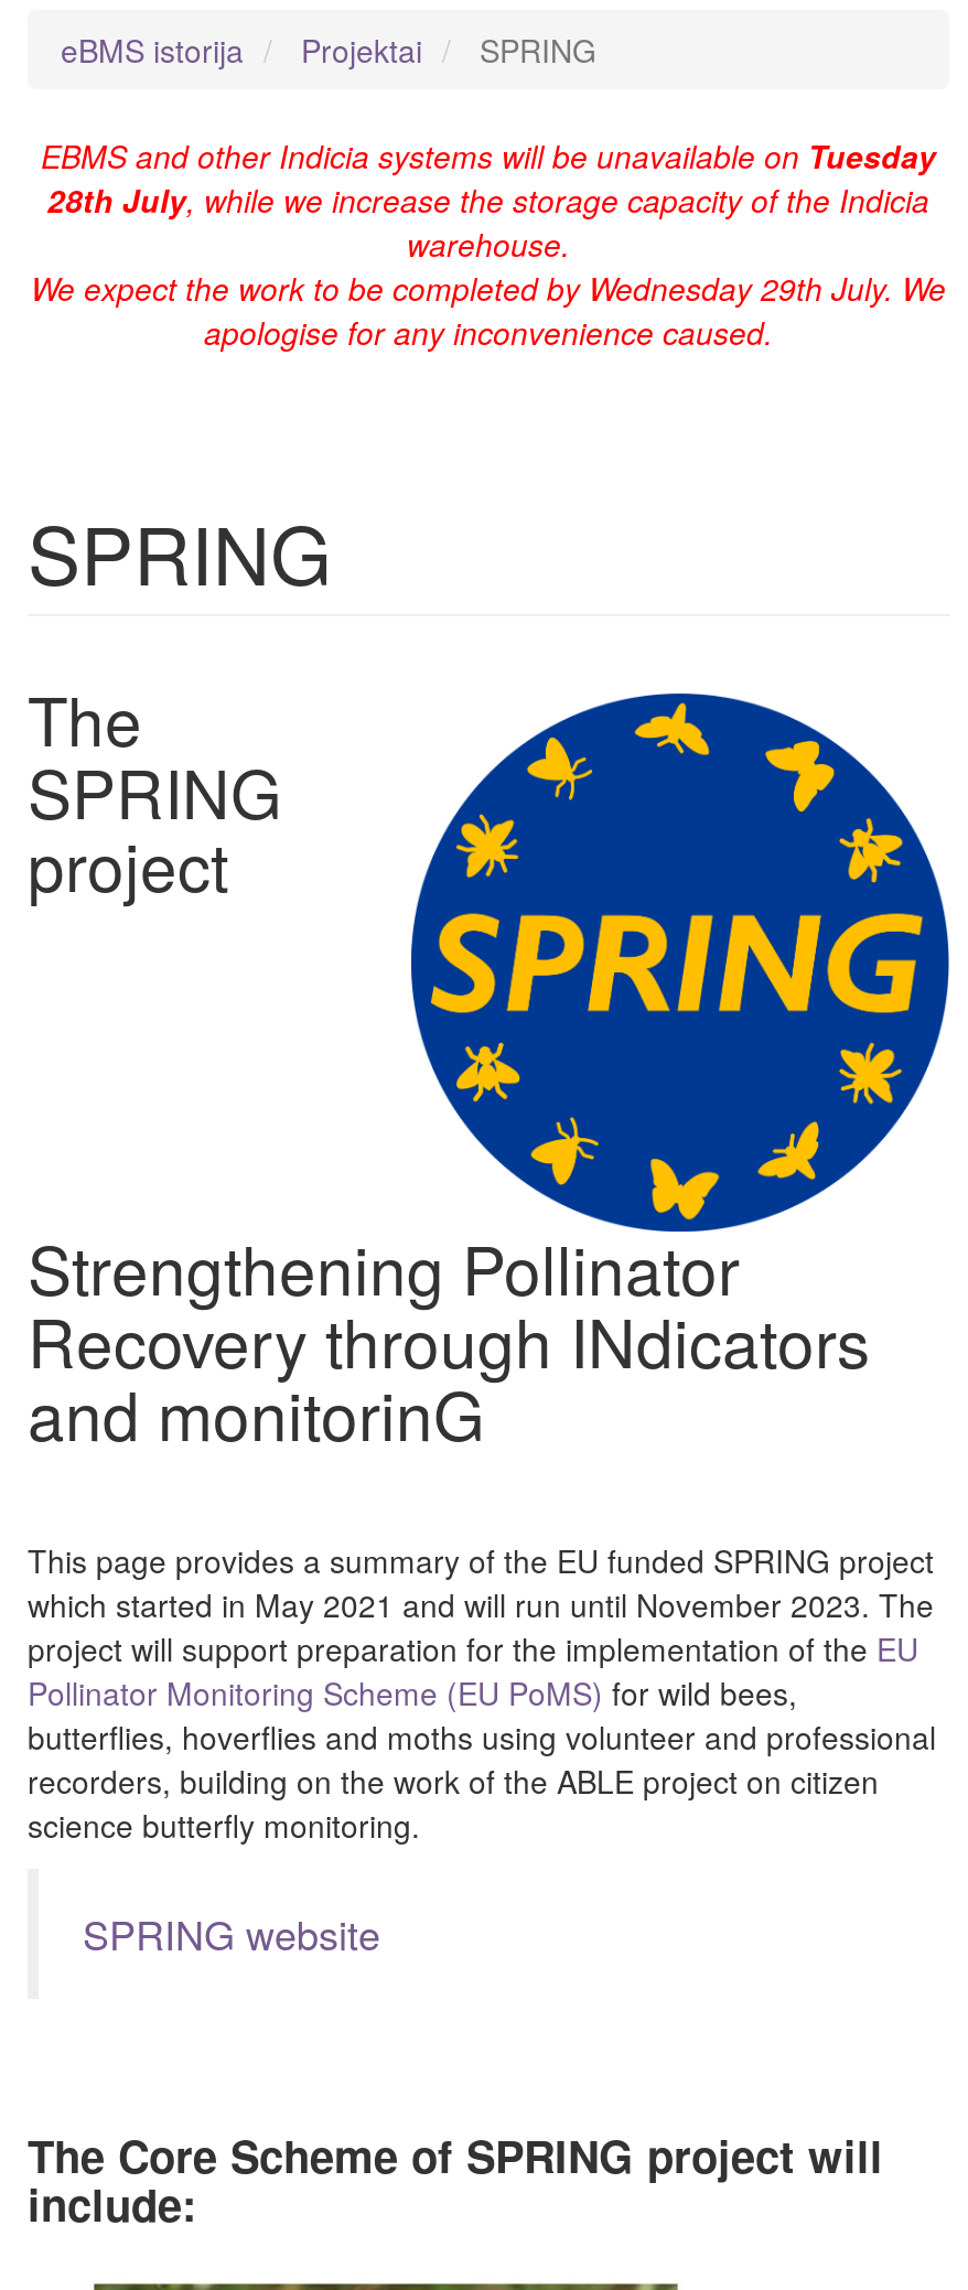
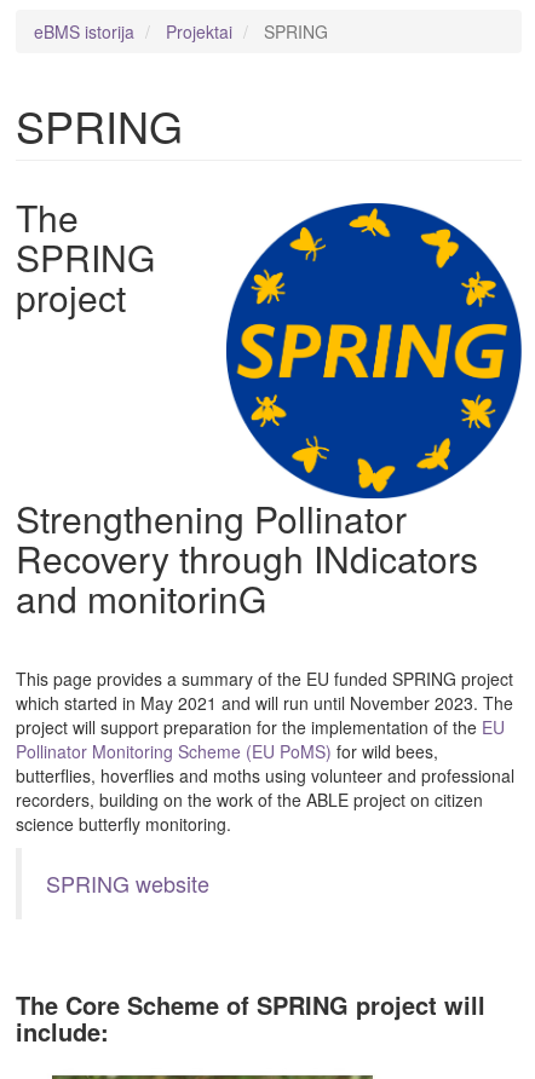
[31,133,946,354] EBMS and other Indicia systems will be unavailable on Tuesday | 28th July, while we increase the storage capacity of the Indicia | warehouse. | We expect the work to be completed by Wednesday 29th July. We | apologise for any inconvenience caused. -> none

